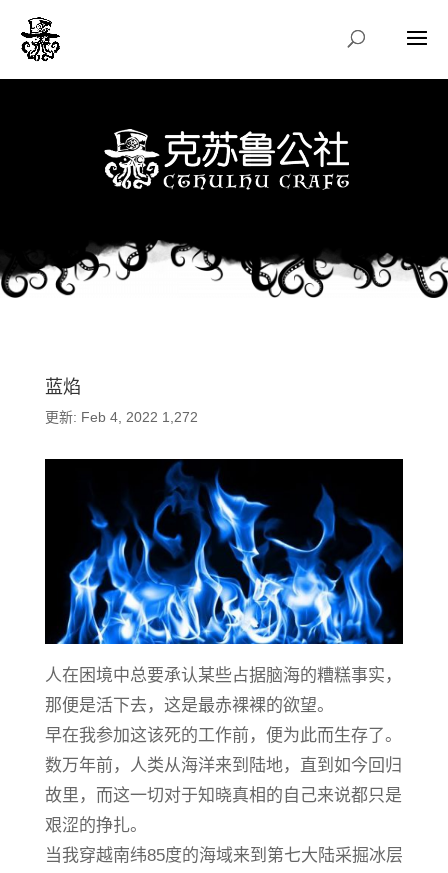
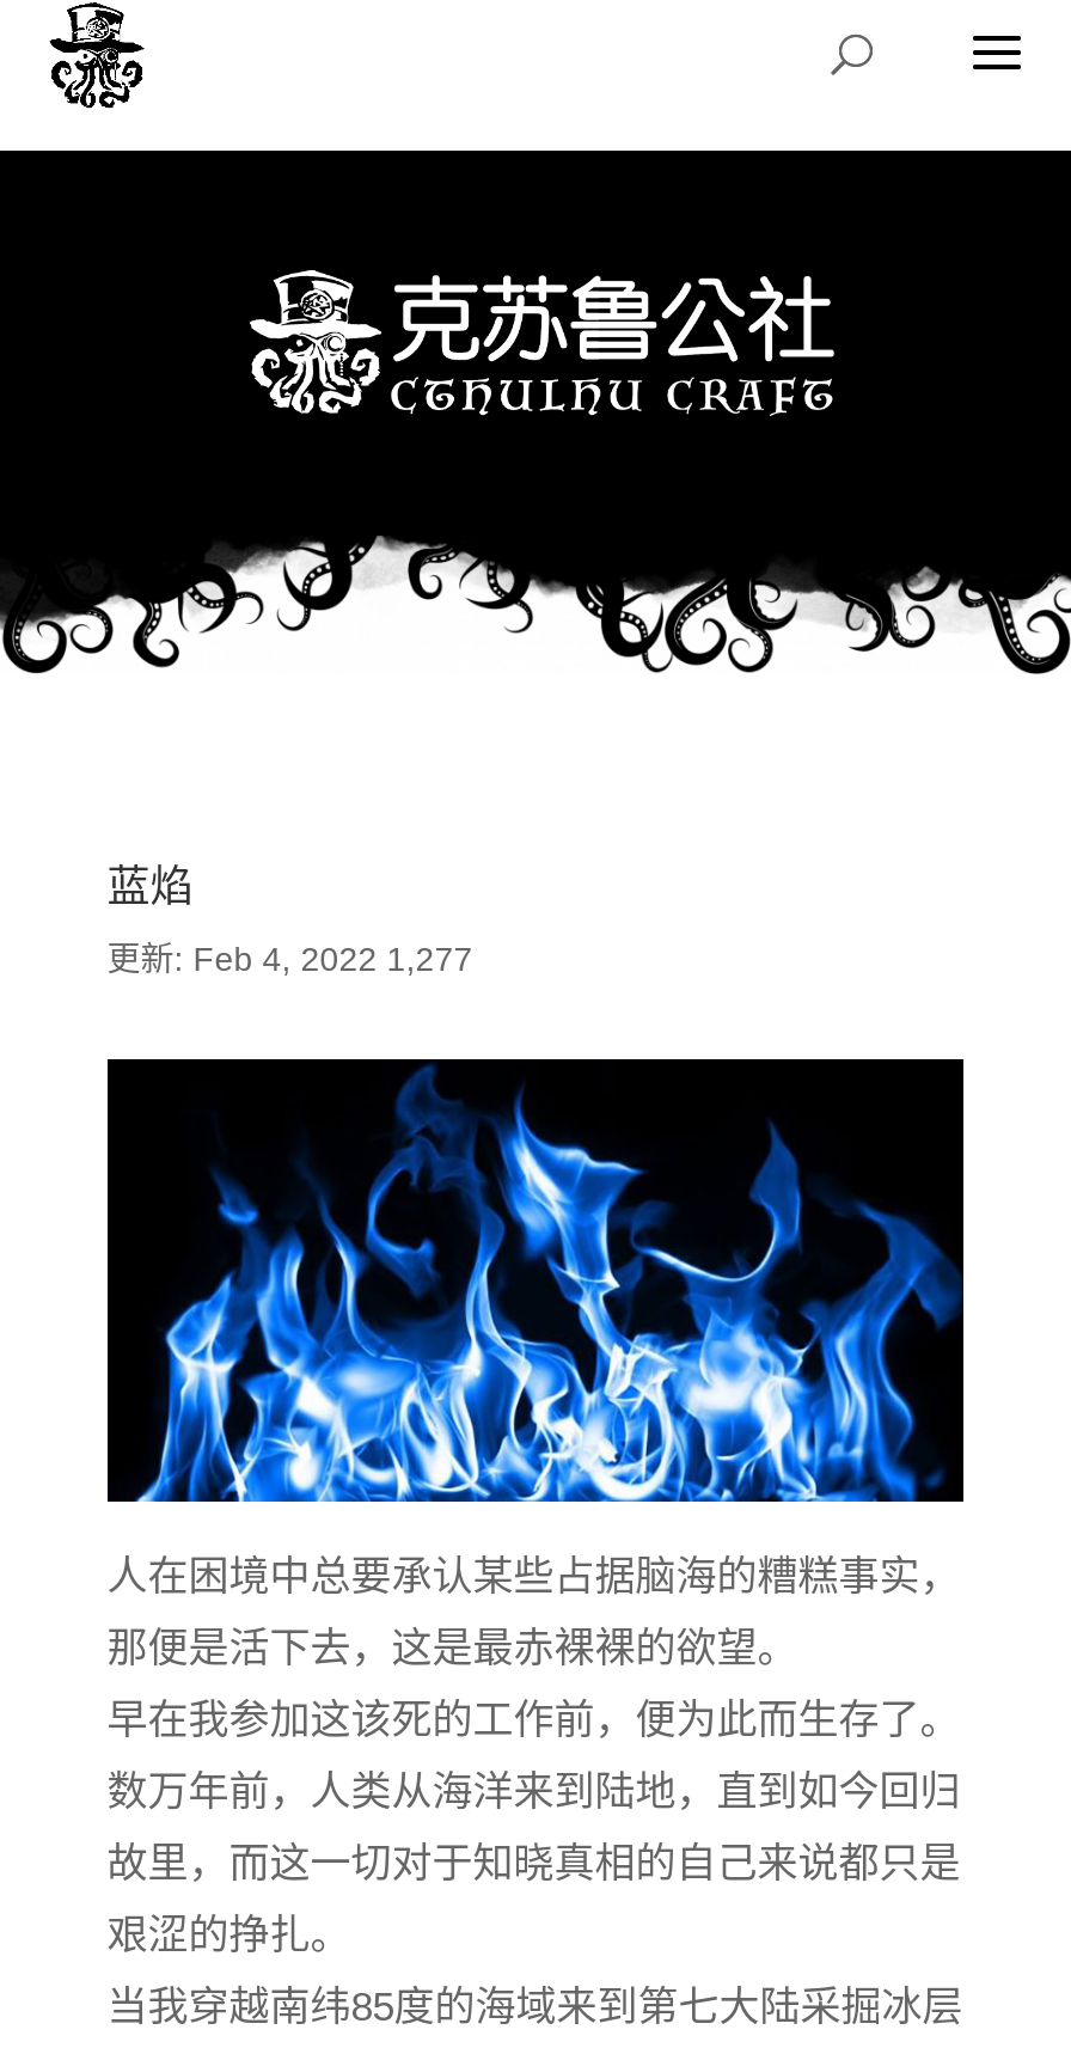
[45,409,198,425] 更新: Feb 4, 2022 1,272 -> [107,940,473,979] 更新: Feb 4, 2022 1,277

